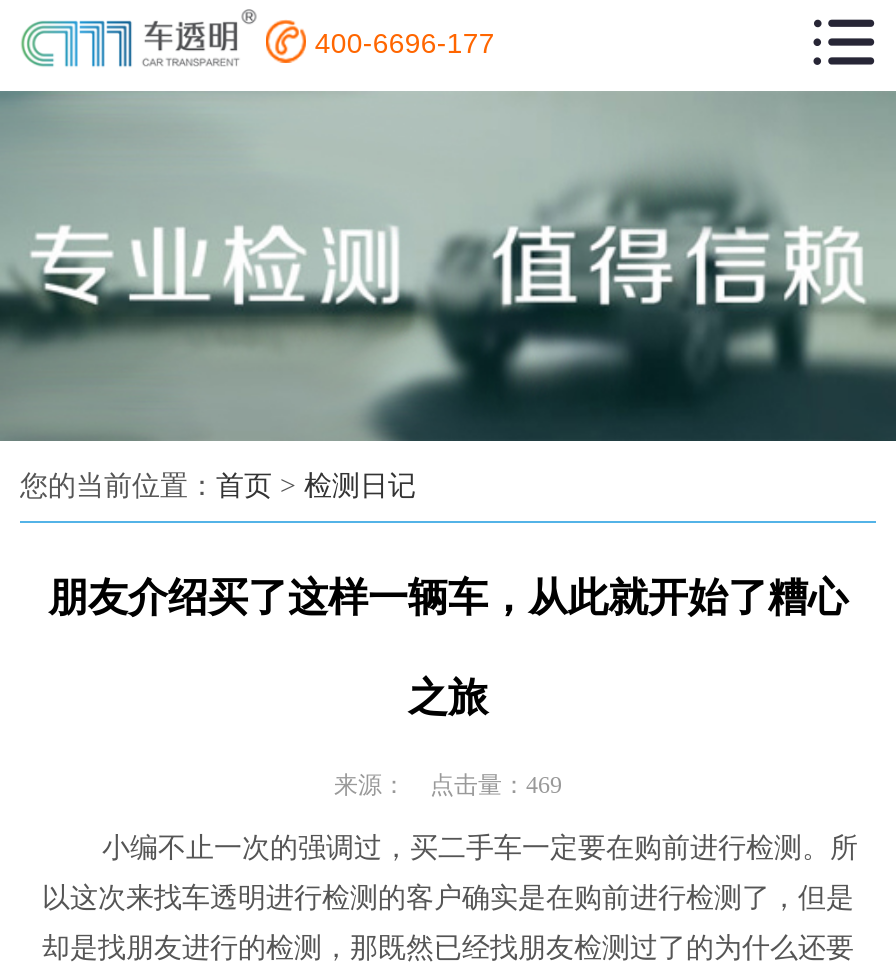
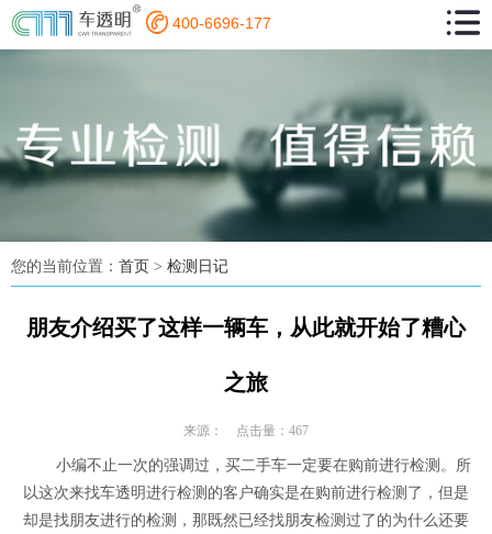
[334,770,562,798] 来源：点击量：469 -> [183,422,309,438] 来源：点击量：467

